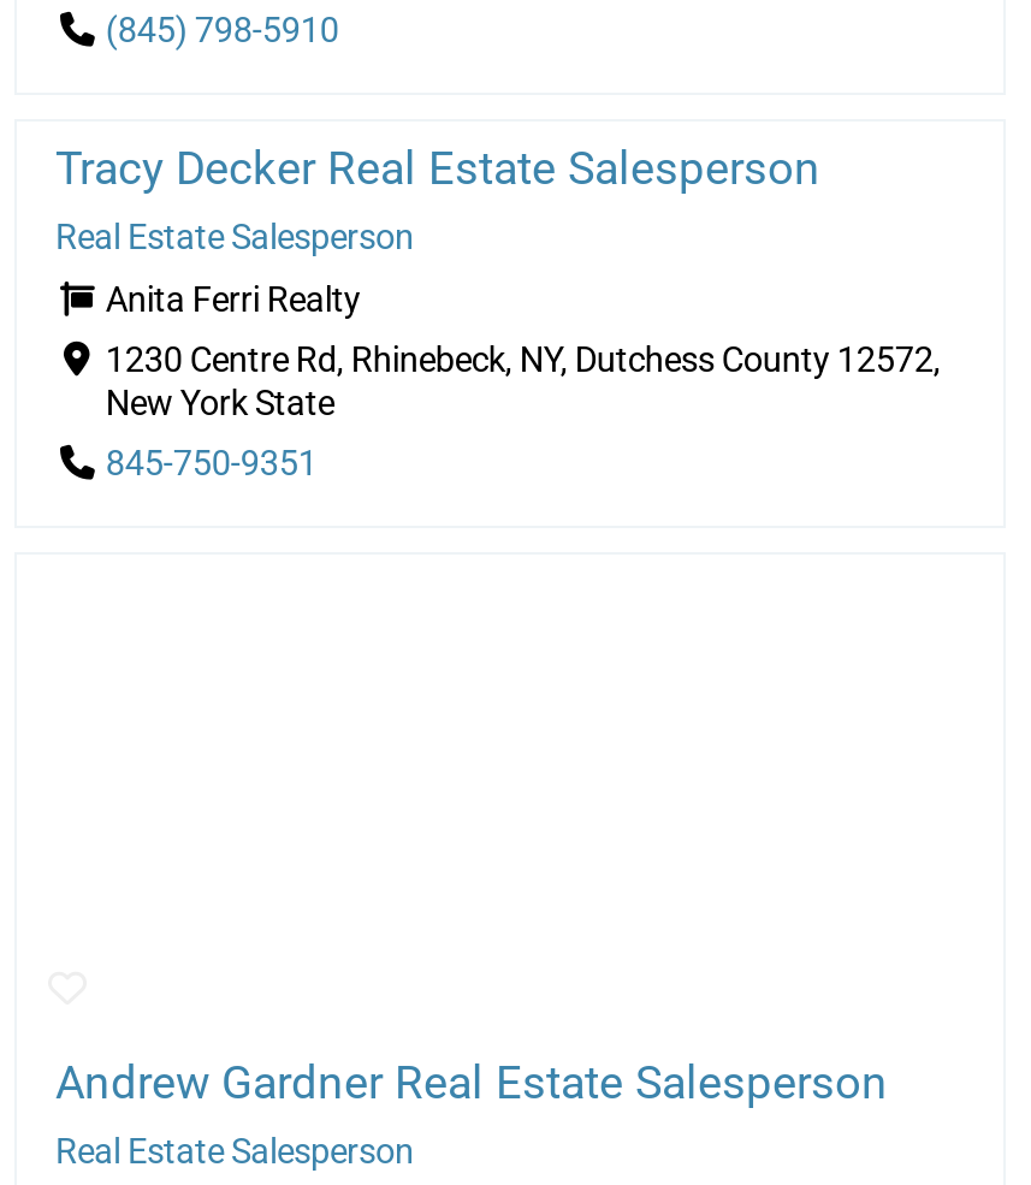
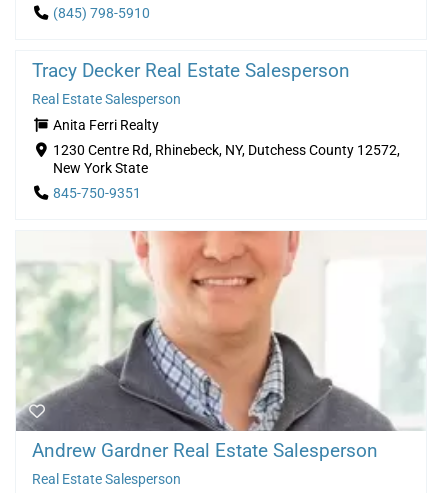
none -> [15,230,425,432] [image]

